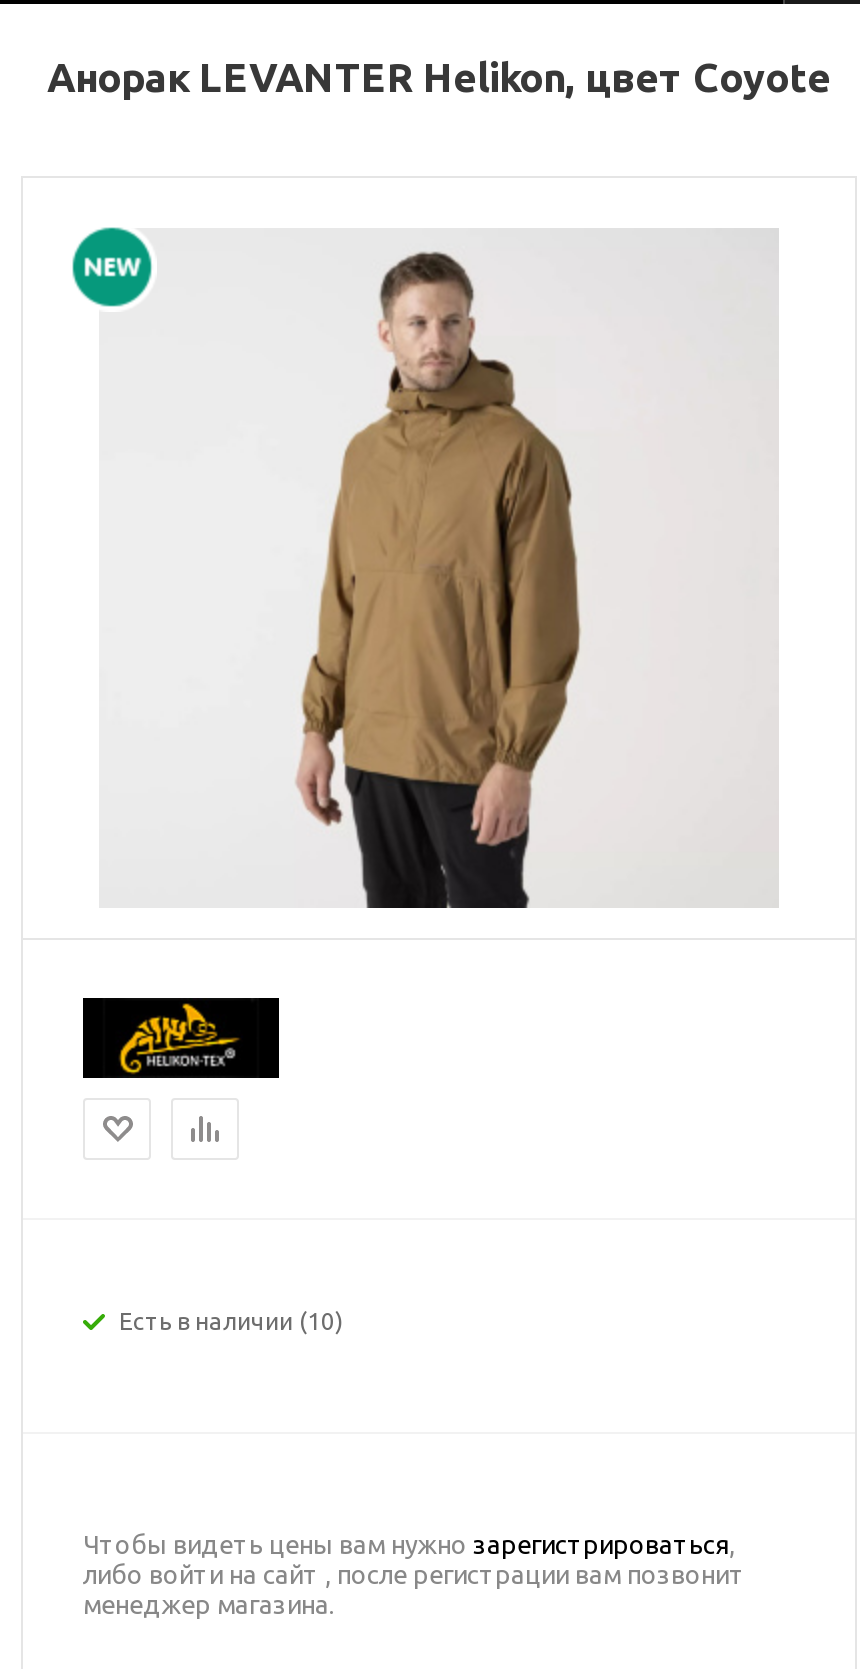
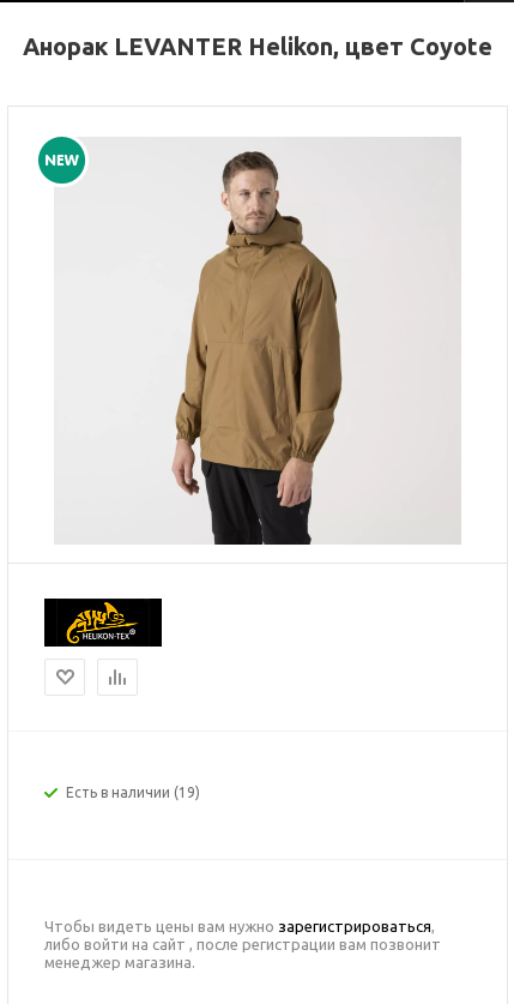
[119,1308,343,1334] Есть в наличии (10) -> [66,784,200,800] Есть в наличии (19)

